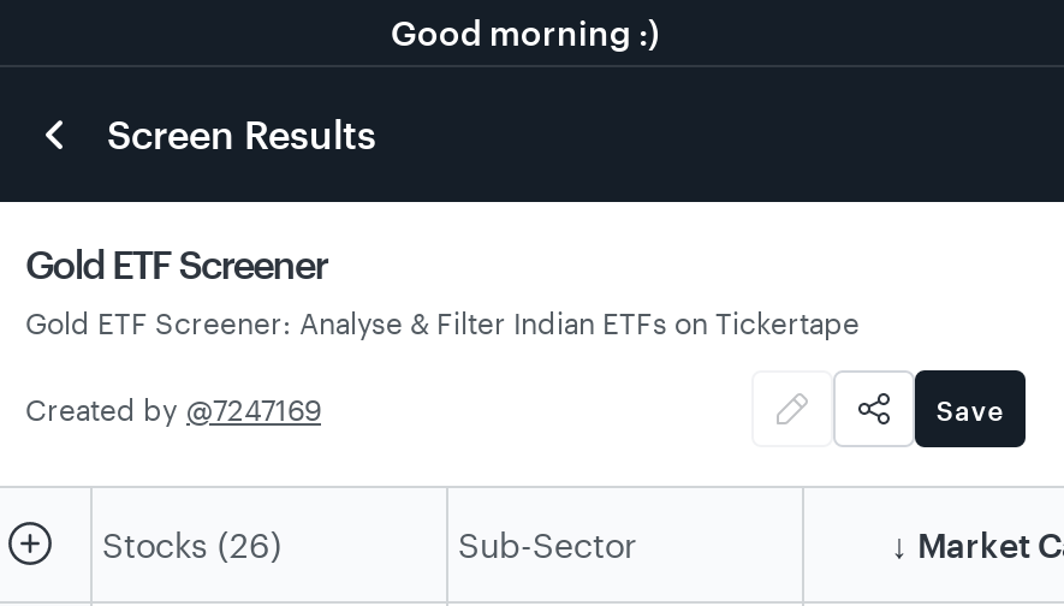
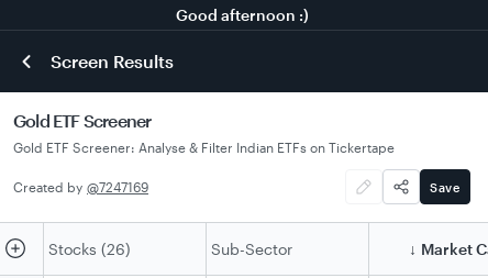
[391,11,660,52] Good morning :) -> [175,5,308,24] Good afternoon :)

